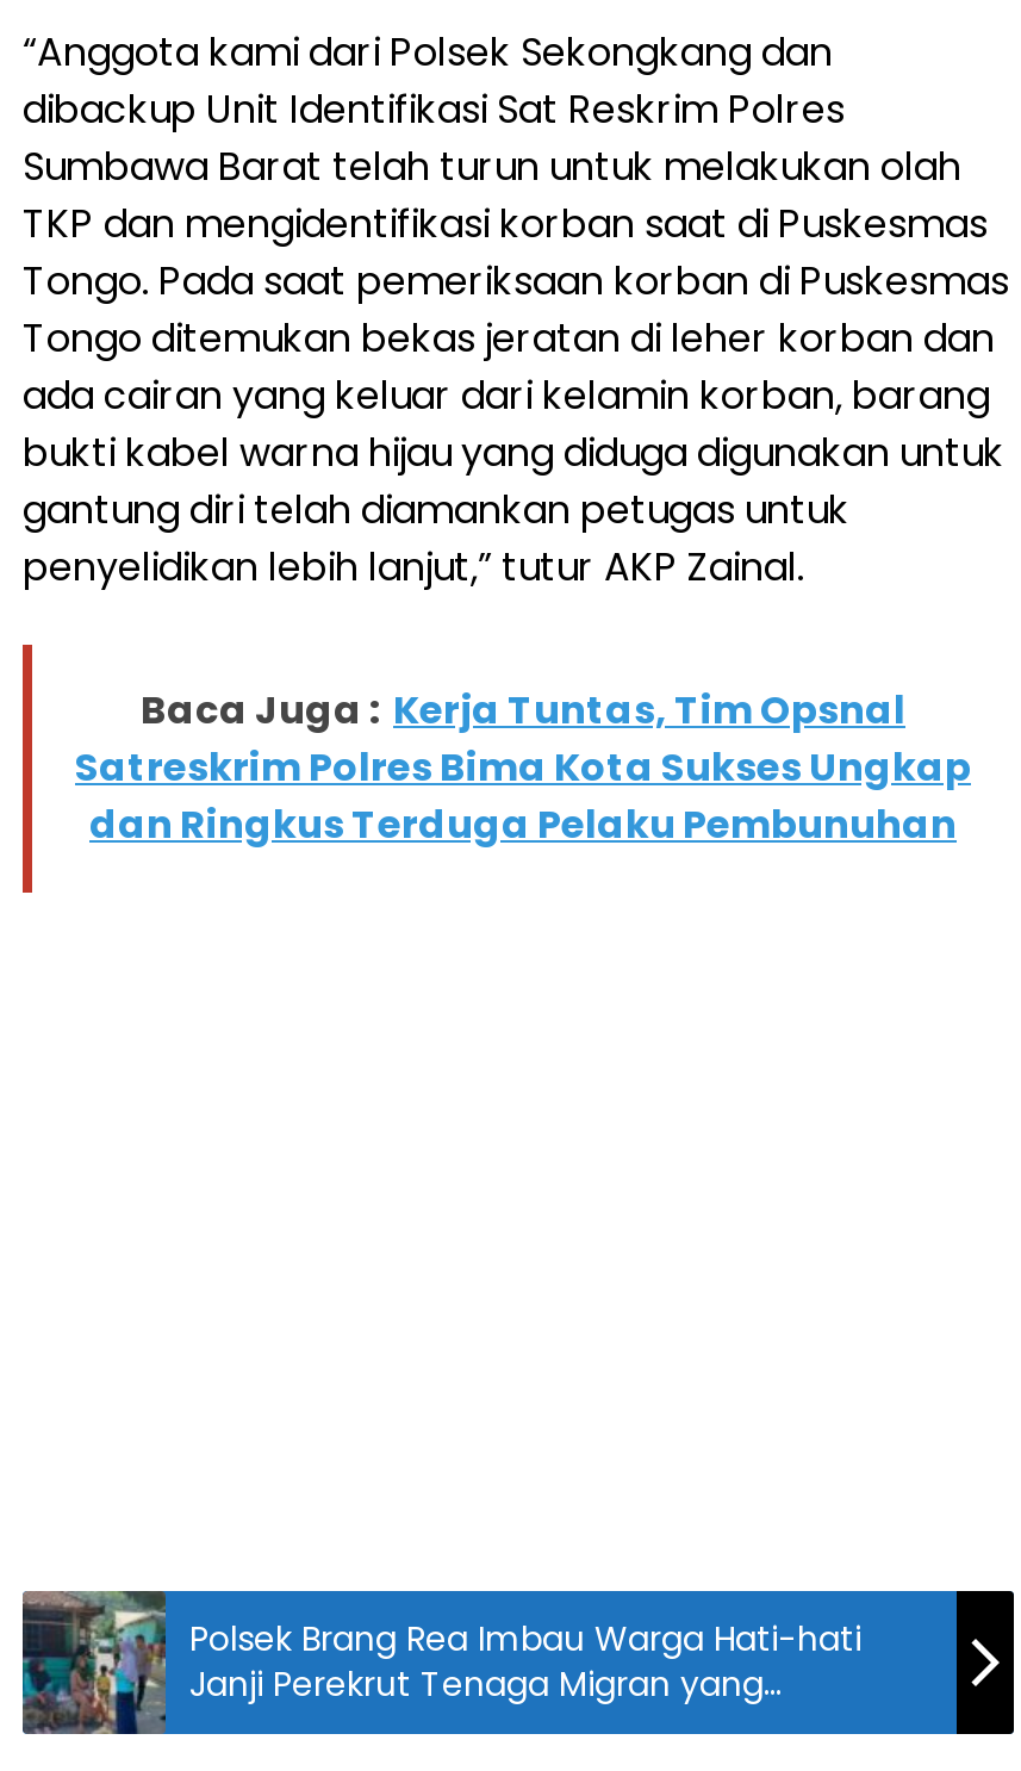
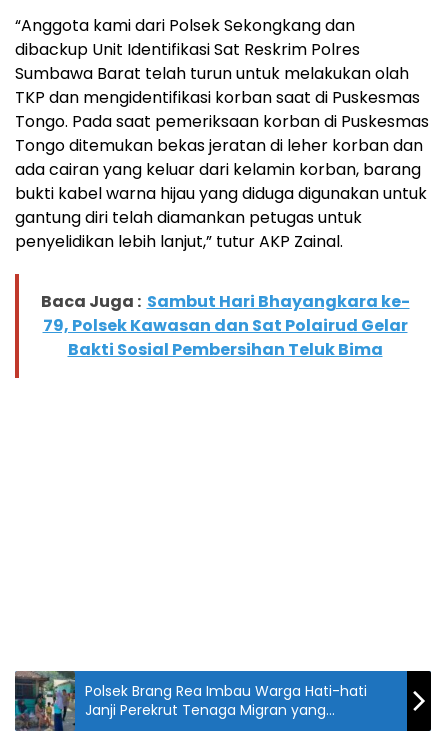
[75,682,971,851] Baca Juga : Kerja Tuntas, Tim Opsnal | Satreskrim Polres Bima Kota Sukses Ungkap | dan Ringkus Terduga Pelaku Pembunuhan -> [40,289,409,360] Baca Juga : Sambut Hari Bhayangkara ke- | 79, Polsek Kawasan dan Sat Polairud Gelar | Bakti Sosial Pembersihan Teluk Bima

